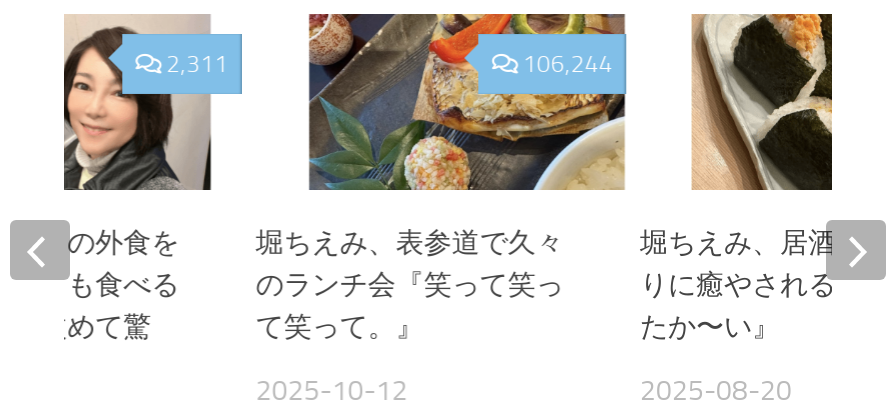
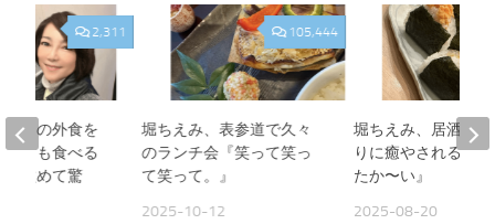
[523,50,613,78] 106,244 -> [289,24,339,39] 105,444

